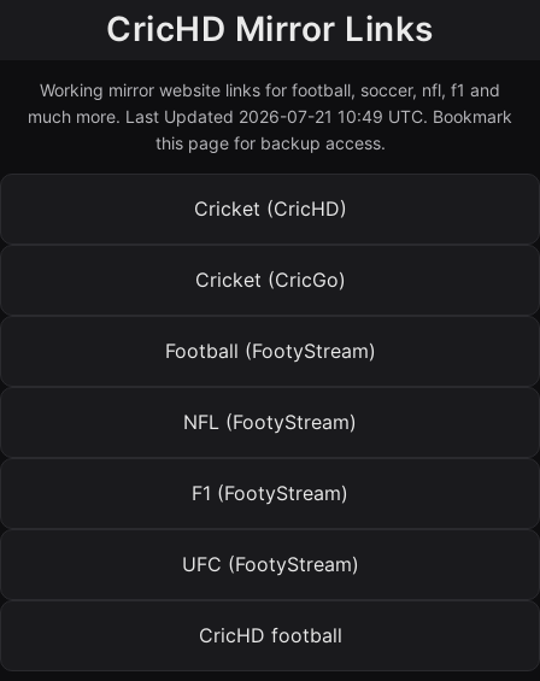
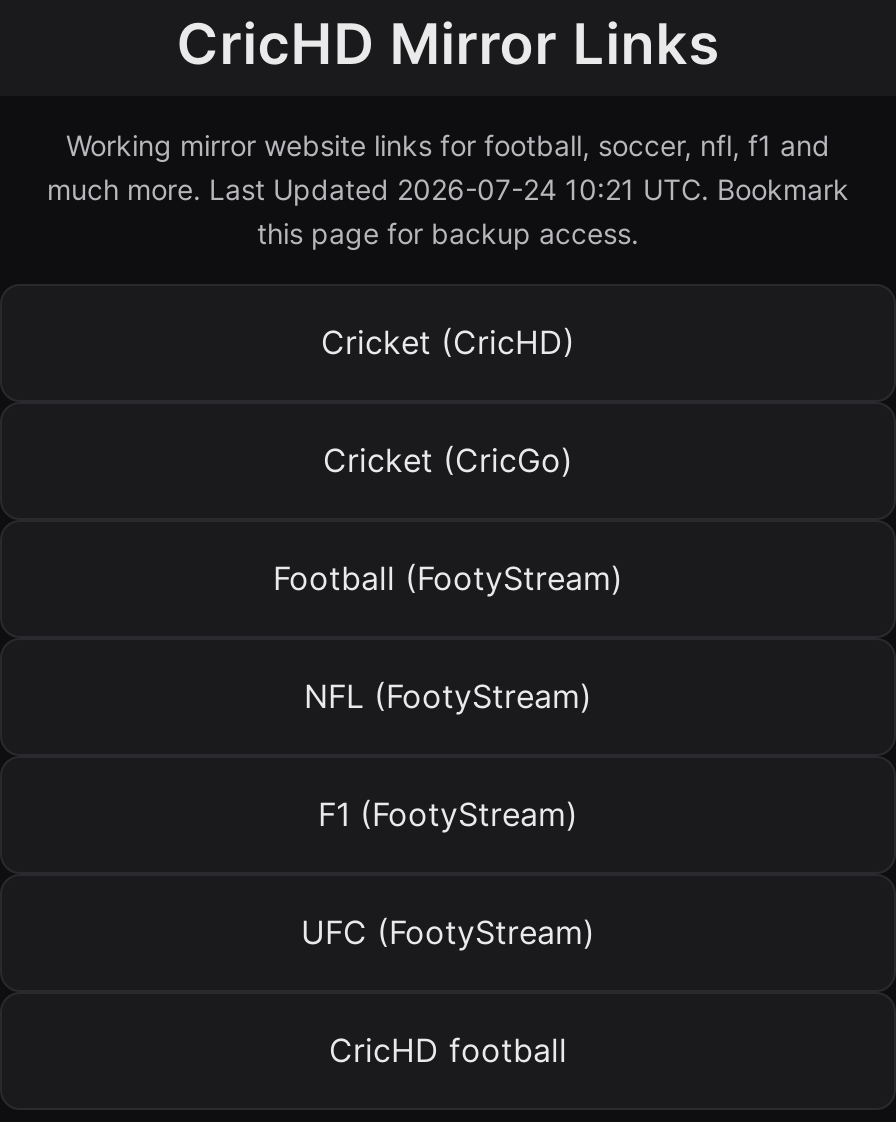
[28,106,512,127] much more. Last Updated 2026-07-21 10:49 UTC. Bookmark -> [47,172,849,206] much more. Last Updated 2026-07-24 10:21 UTC. Bookmark

